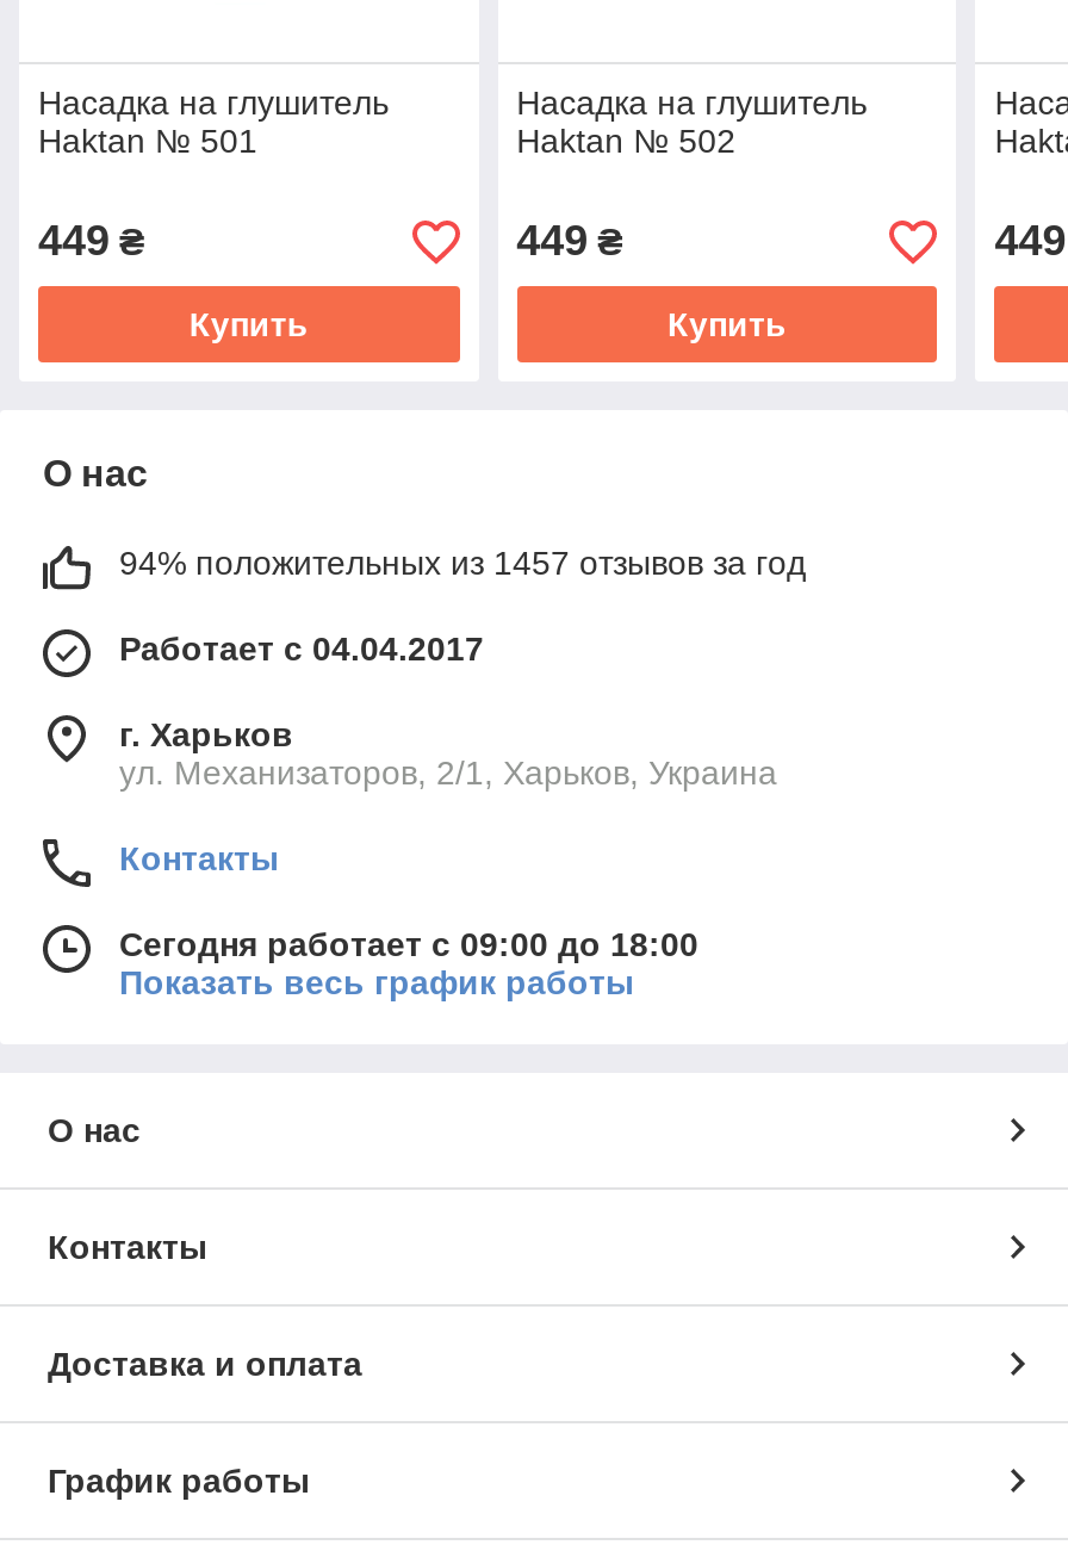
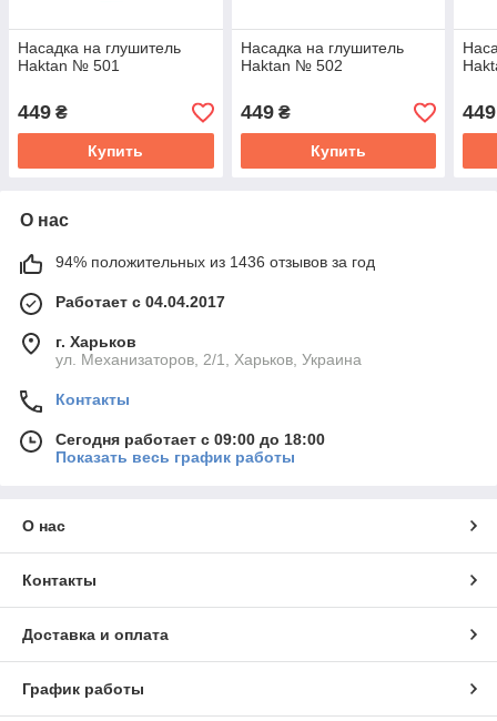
[119,545,806,583] 94% положительных из 1457 отзывов за год -> [55,253,375,271] 94% положительных из 1436 отзывов за год

